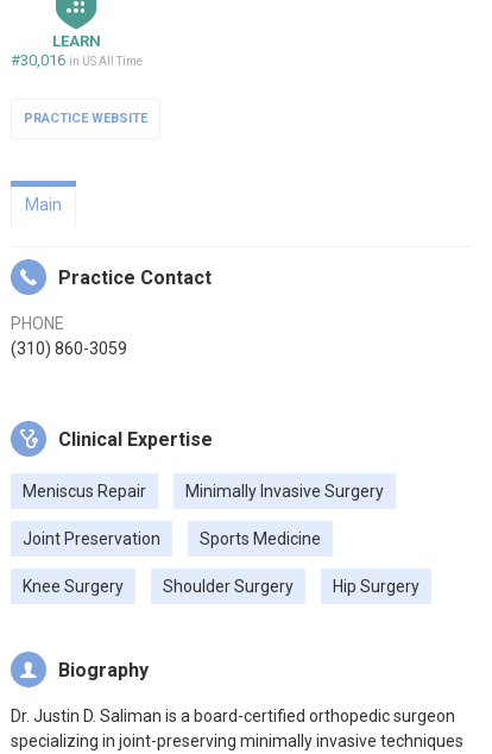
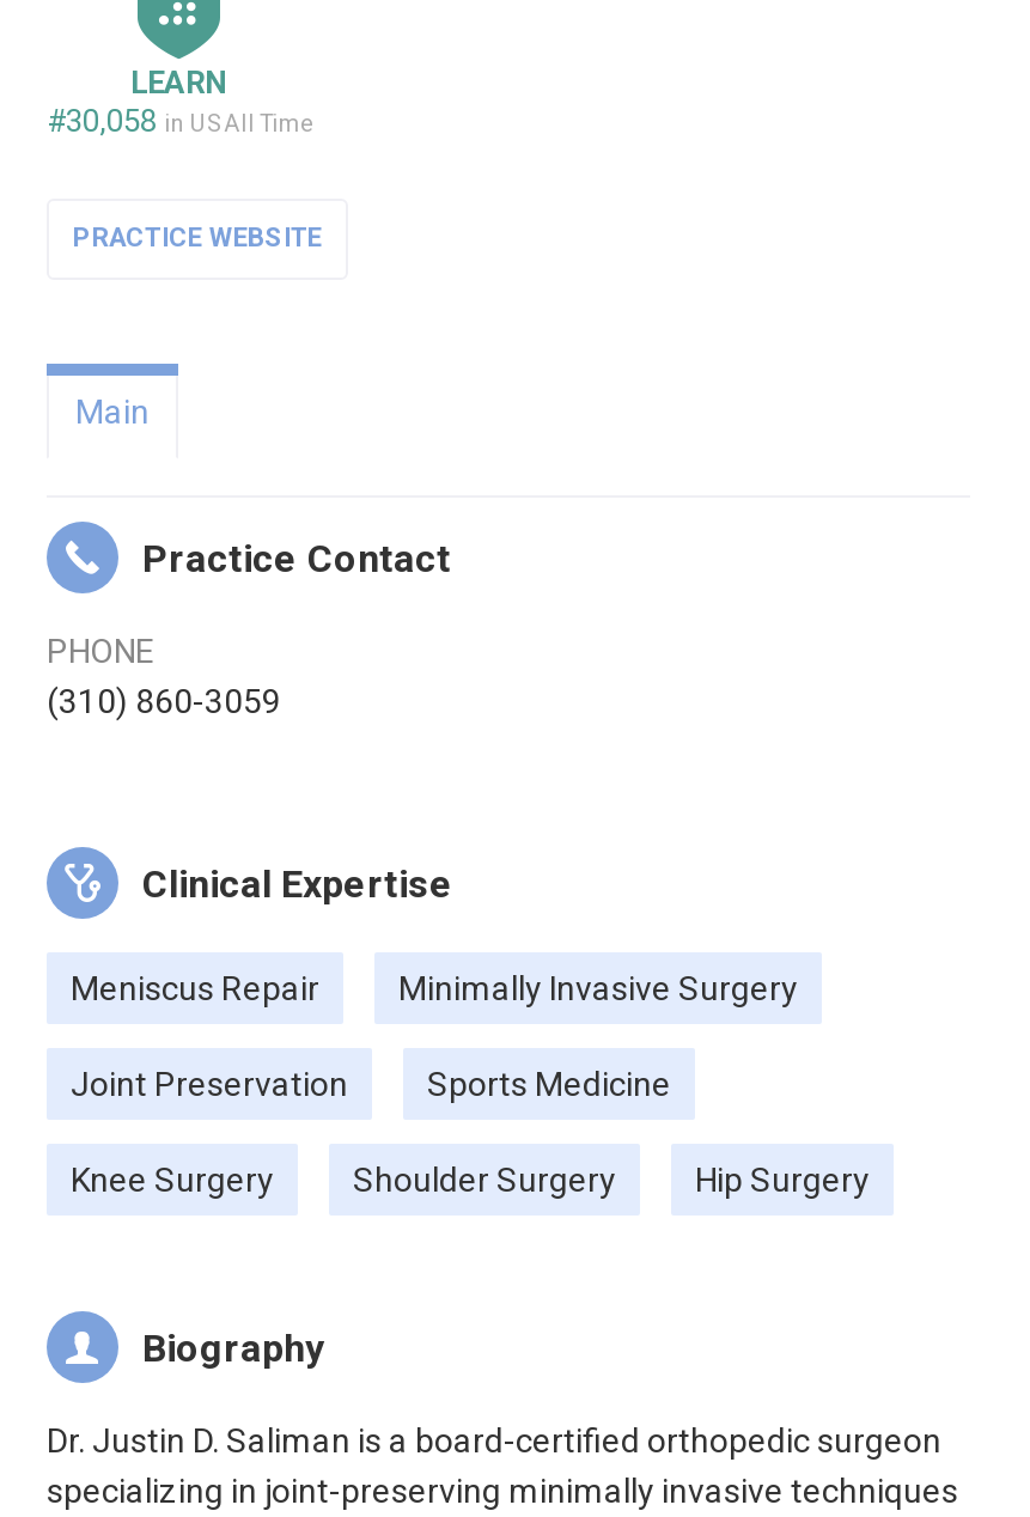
[11,51,143,69] #30,016 in US All Time -> [47,103,312,139] #30,058 in US All Time

